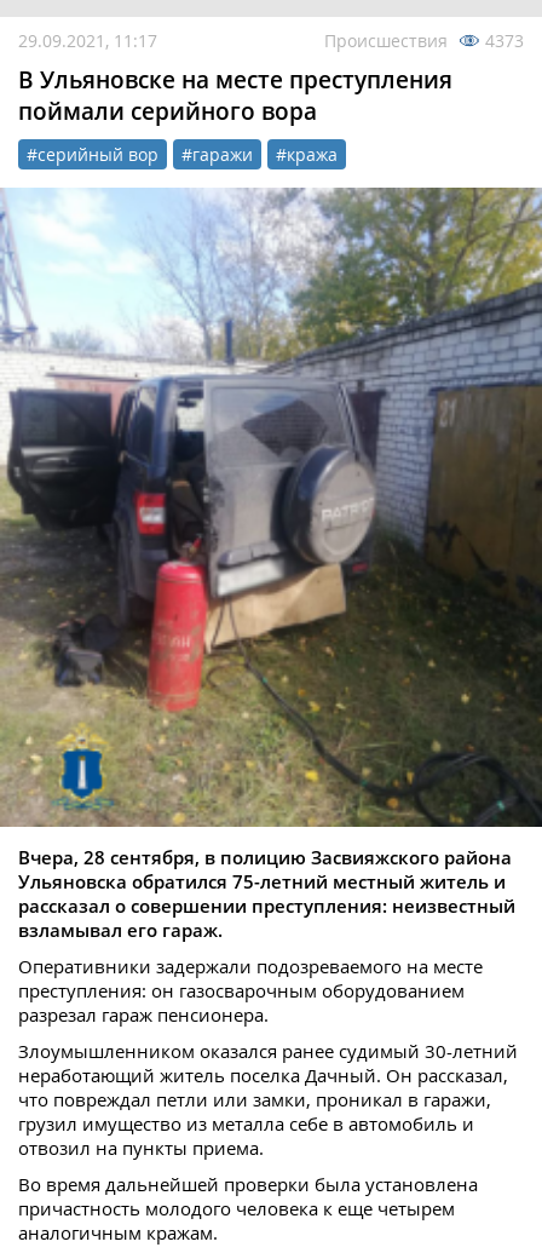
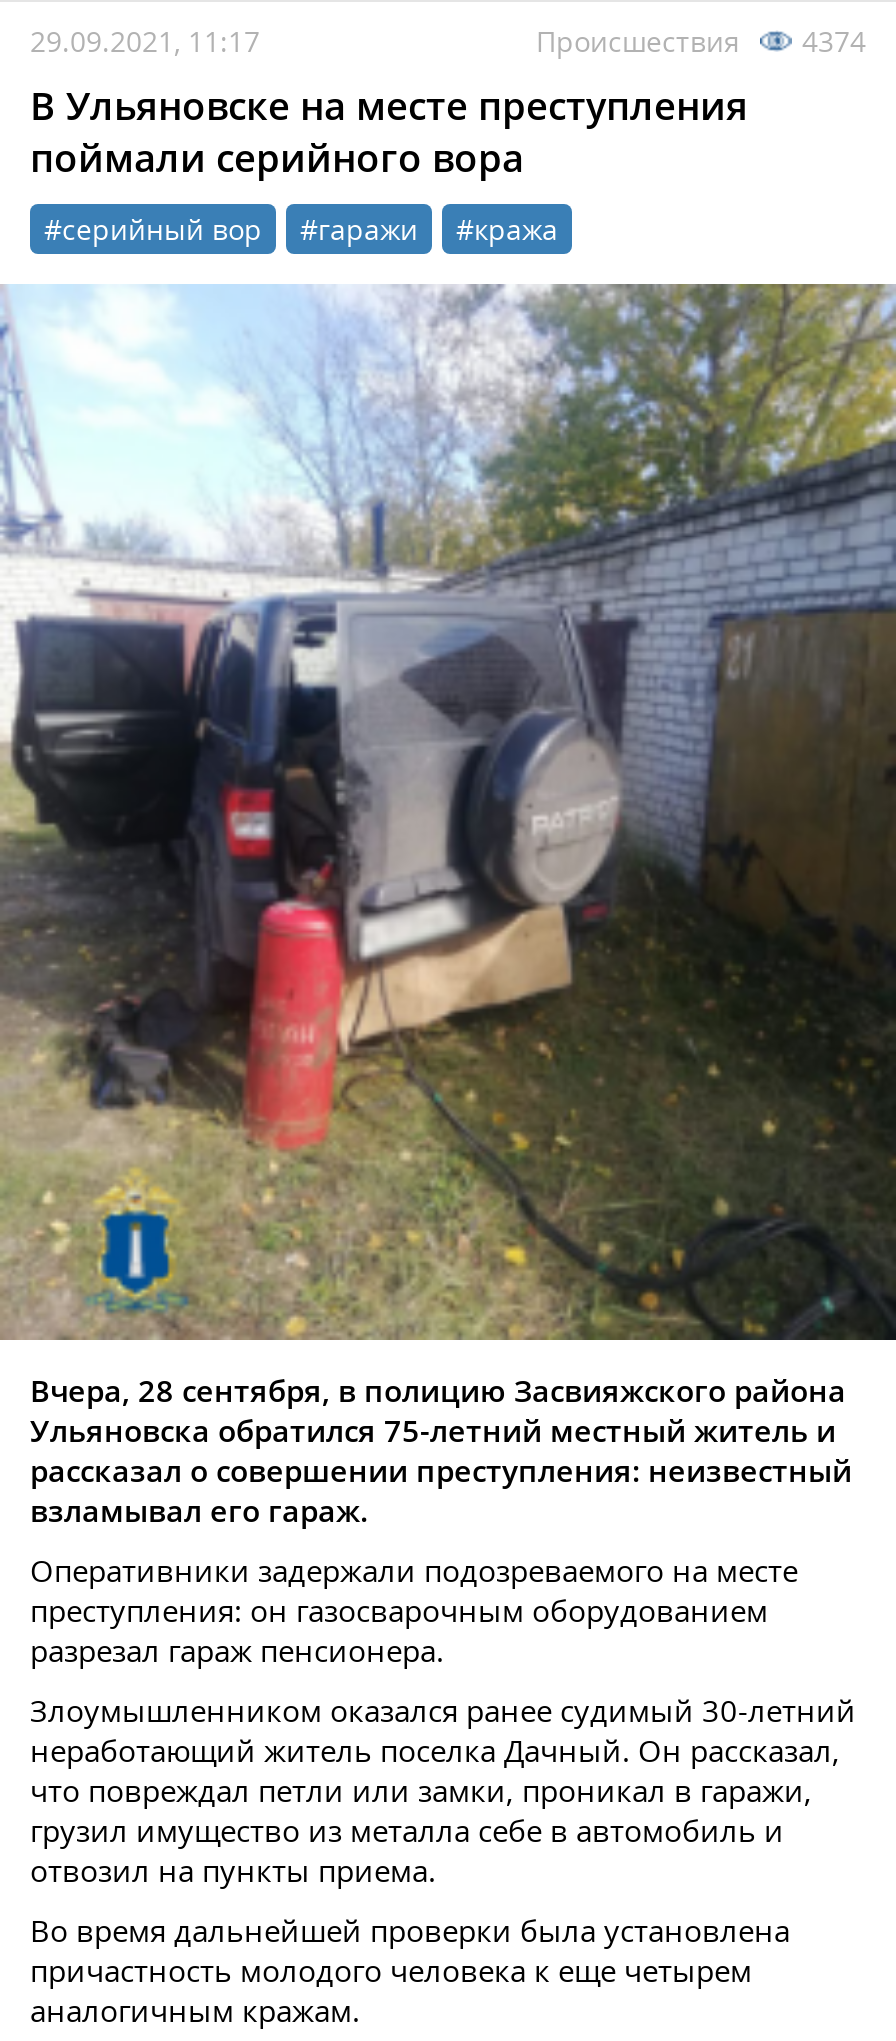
[324,29,524,52] Происшествия 4373 -> [536,22,866,60] Происшествия 4374

